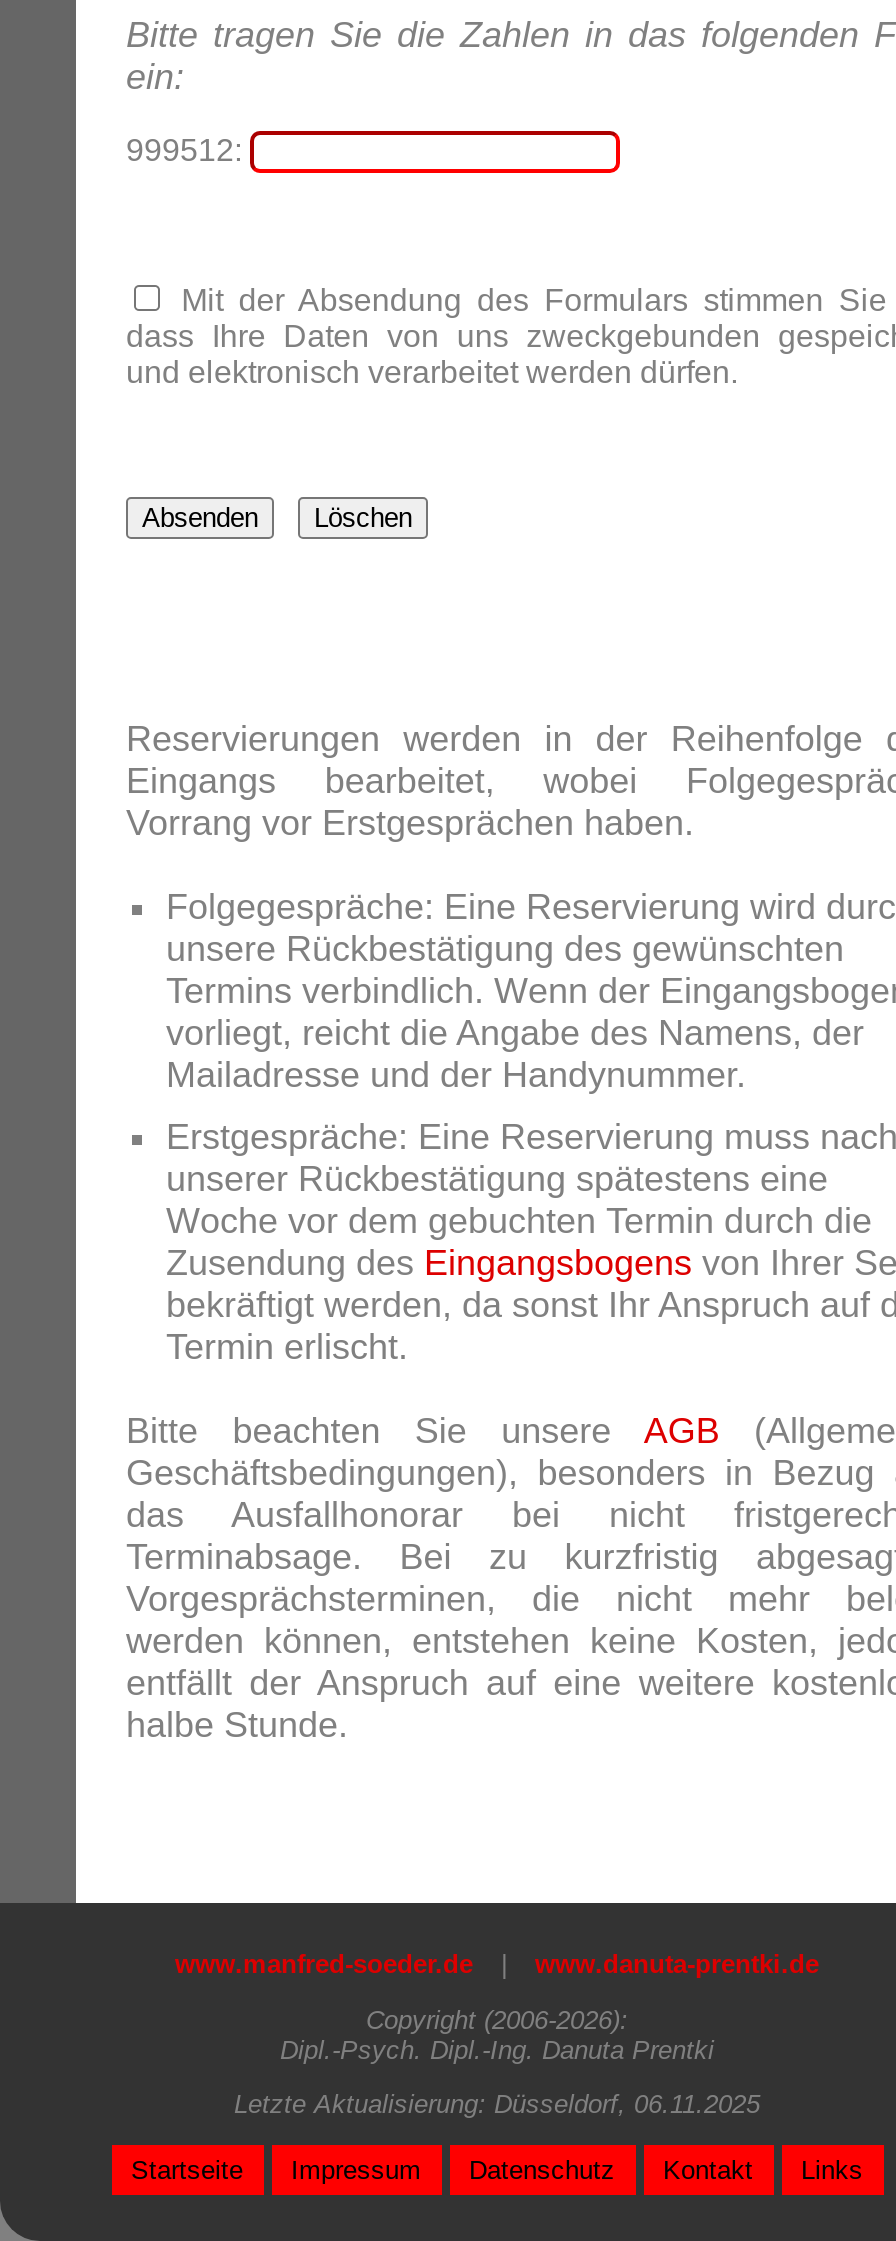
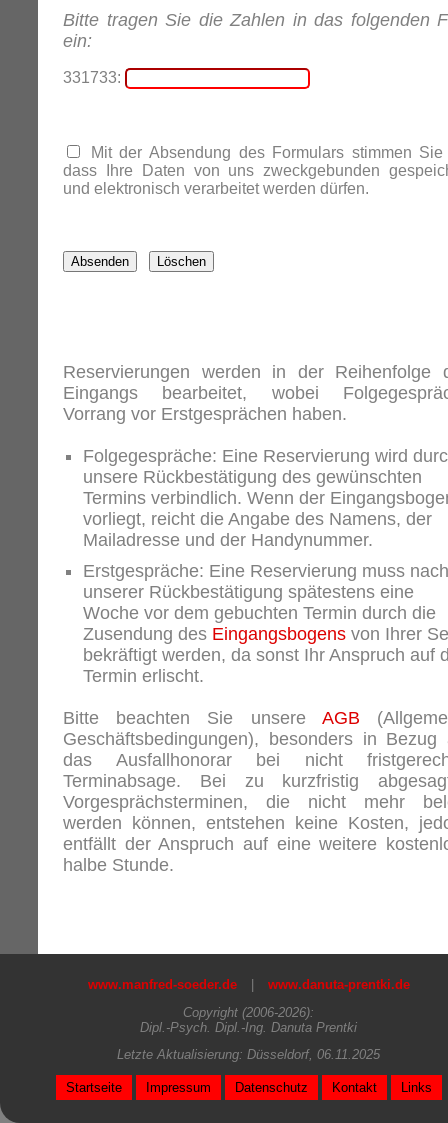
[126,132,250,166] 999512: -> [63,69,125,86] 331733:

